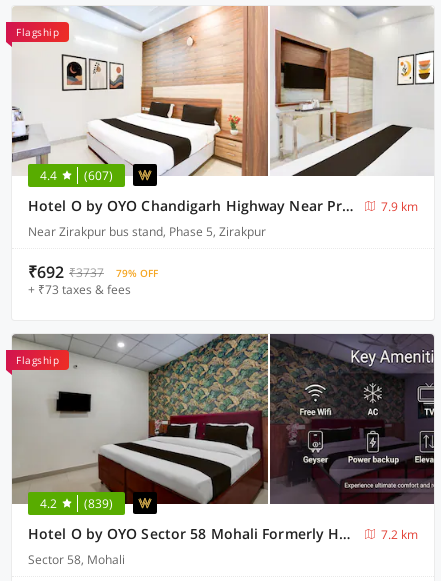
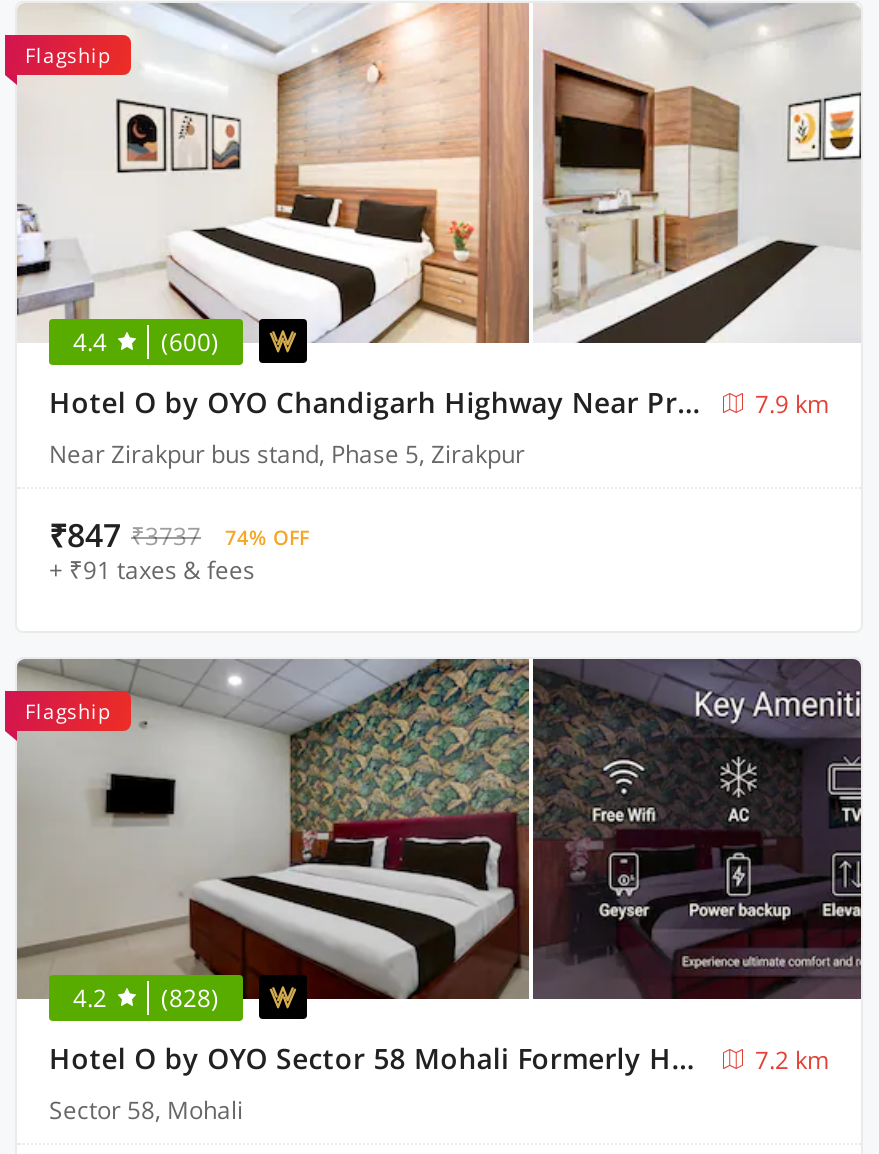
[40,167,113,184] 4.4 (607) -> [73,325,219,359] 4.4 (600)
[28,261,104,283] ₹692 ₹3737 -> [49,513,201,557] ₹847 ₹3737
[116,266,158,280] 79% OFF -> [225,523,309,551] 74% OFF
[28,281,131,298] + ₹73 taxes & fees -> [49,553,255,587] + ₹91 taxes & fees
[40,495,113,512] 4.2 (839) -> [73,981,219,1015] 4.2 (828)

